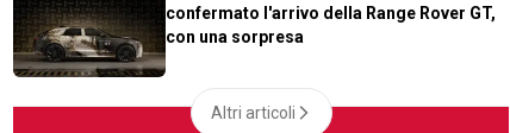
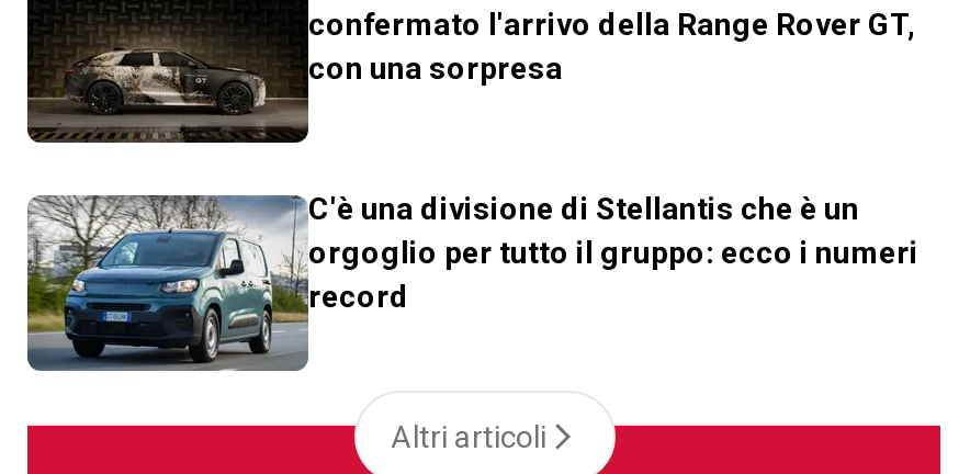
none -> [25,190,918,373] [image] | C'è una divisione di Stellantis che è un | orgoglio per tutto il gruppo: ecco i numeri | record

